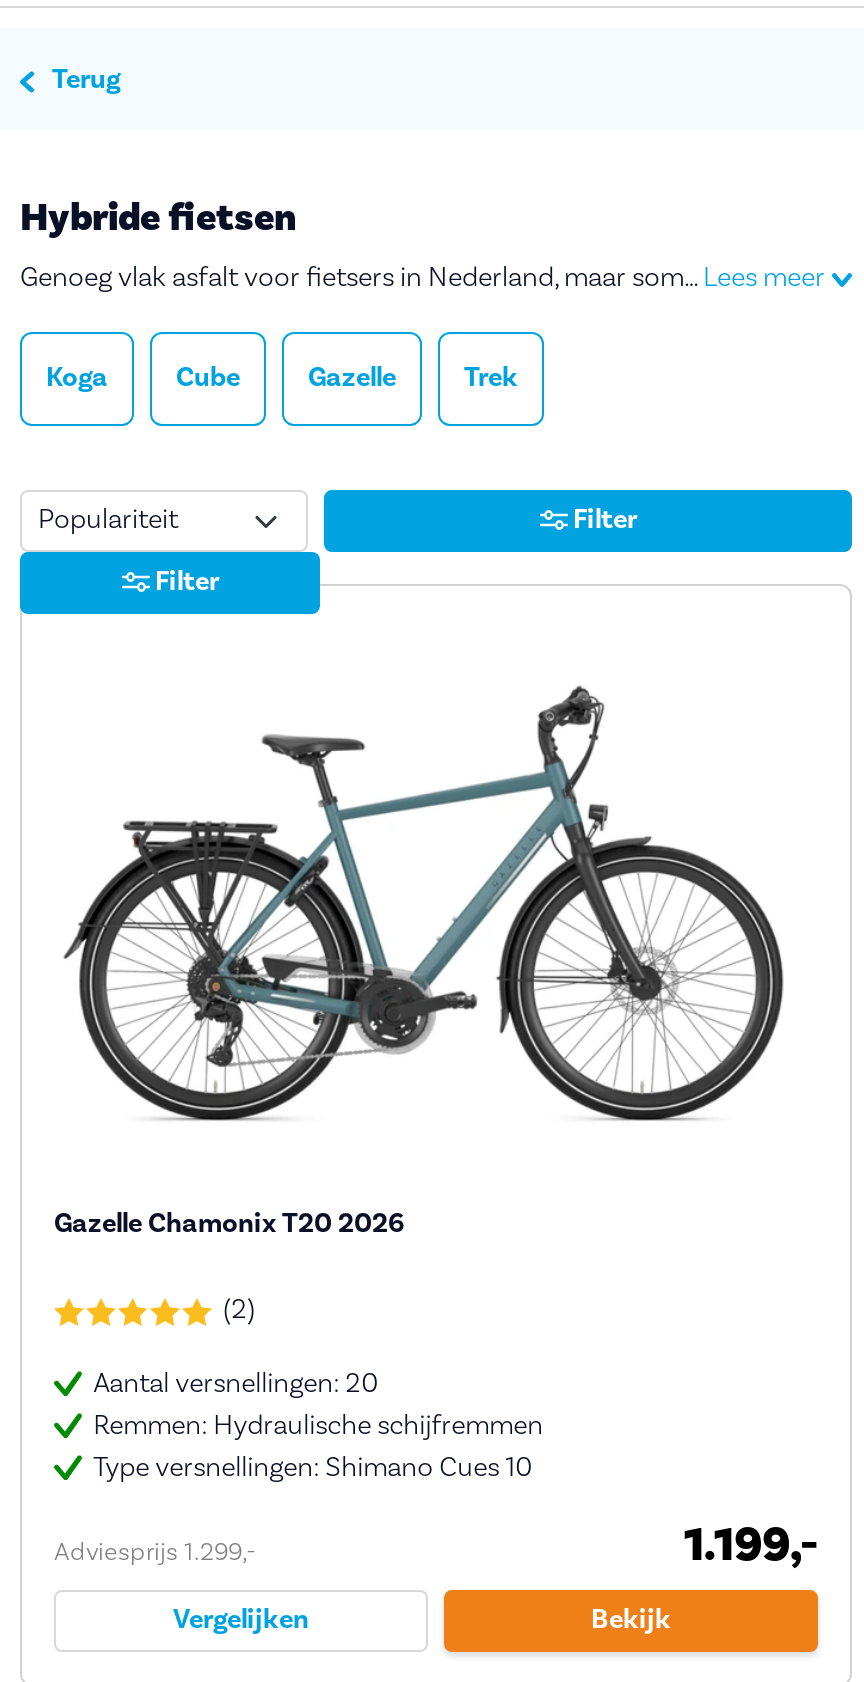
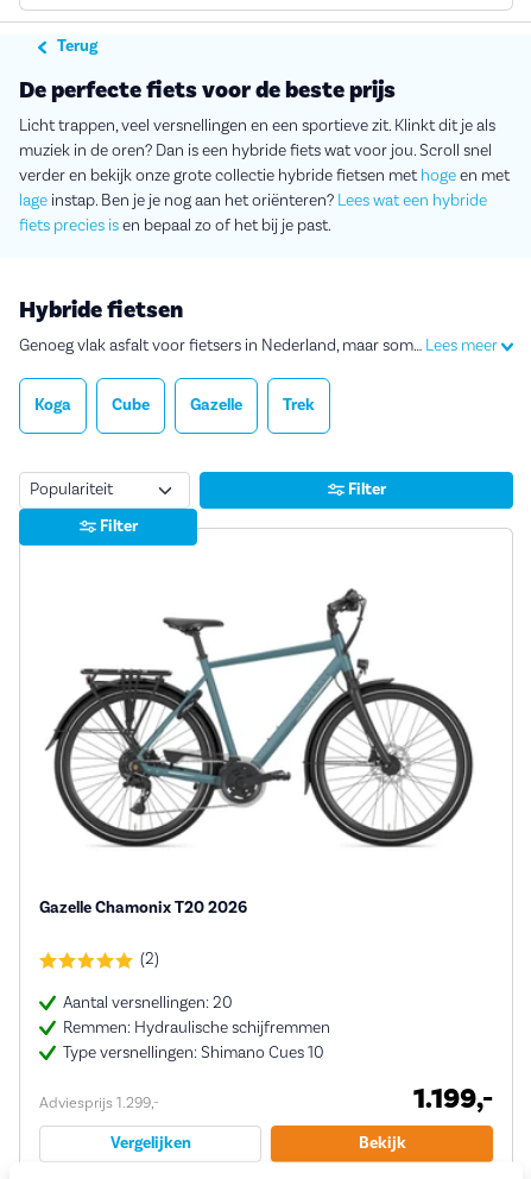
none -> [19,75,510,237] De perfecte fiets voor de beste prijs | Licht trappen, veel versnellingen en een sportieve zit. Klinkt dit je als | muziek in de oren? Dan is een hybride fiets wat voor jou. Scroll snel | verder en bekijk onze grote collectie hybride fietsen met hoge en met | lage instap. Ben je je nog aan het oriënteren? Lees wat een hybride | fiets precies is en bepaal zo of het bij je past.

